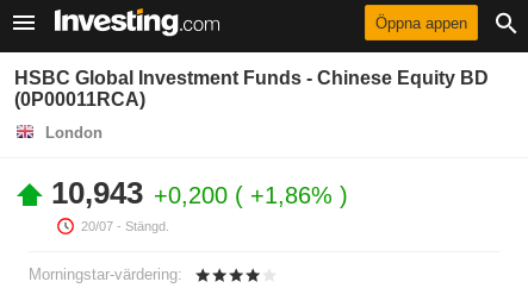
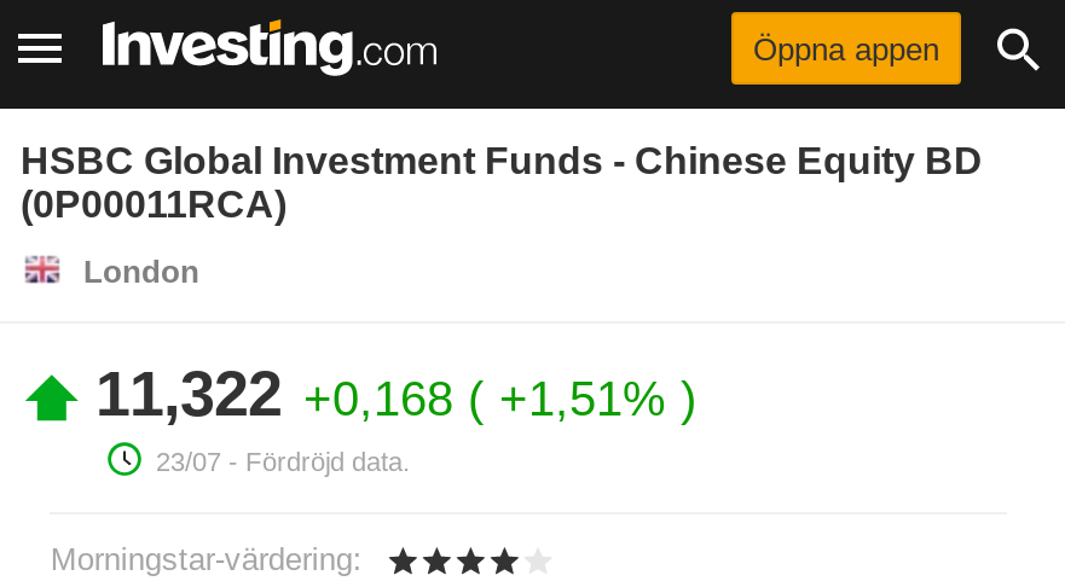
[51,175,340,233] 10,943 +0,200 +1,86% | 20/07 - Stängd. -> [95,358,681,476] 11,322 +0,168 +1,51% | 23/07 - Fördröjd data.

